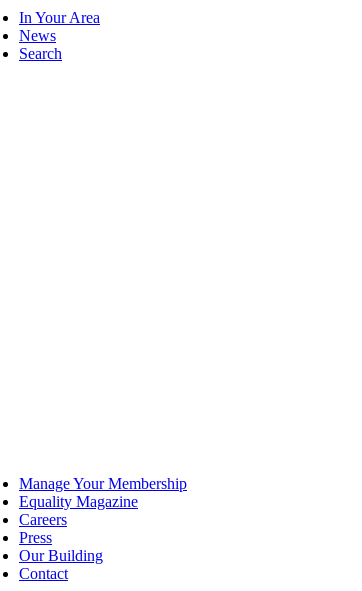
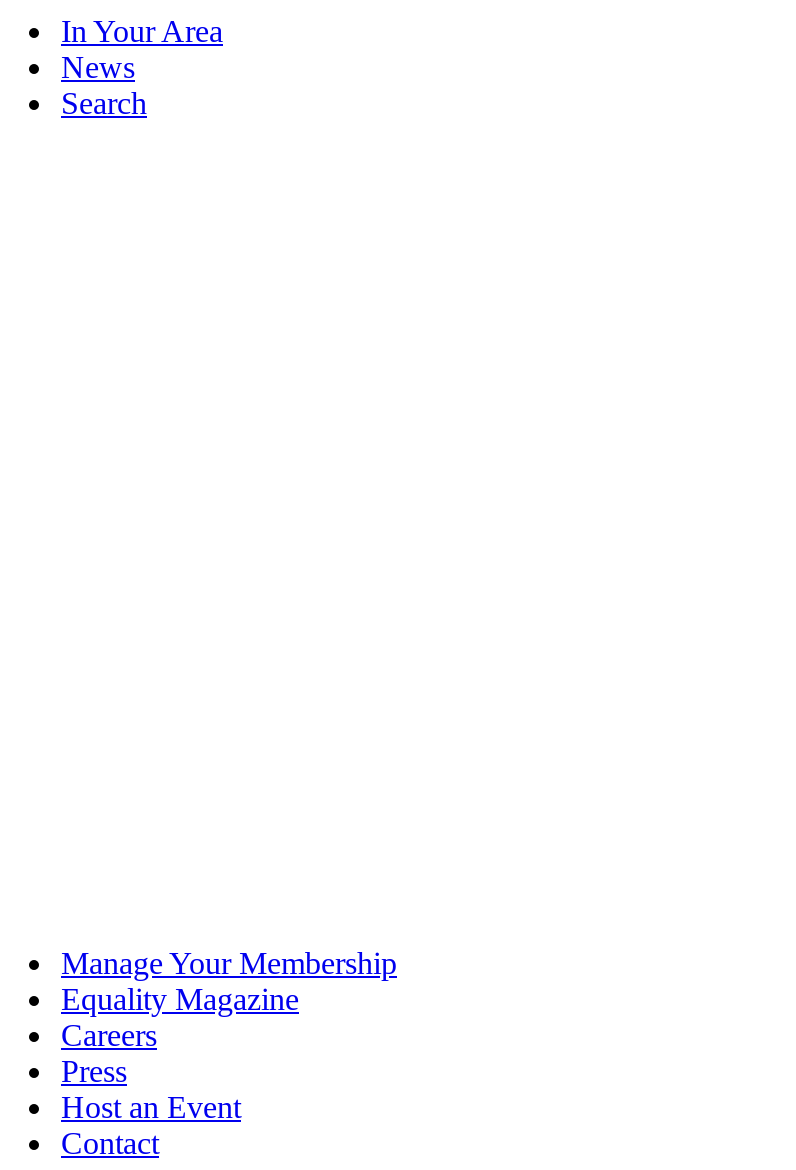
[19,547,103,564] Our Building -> [61,1091,241,1125] Host an Event

